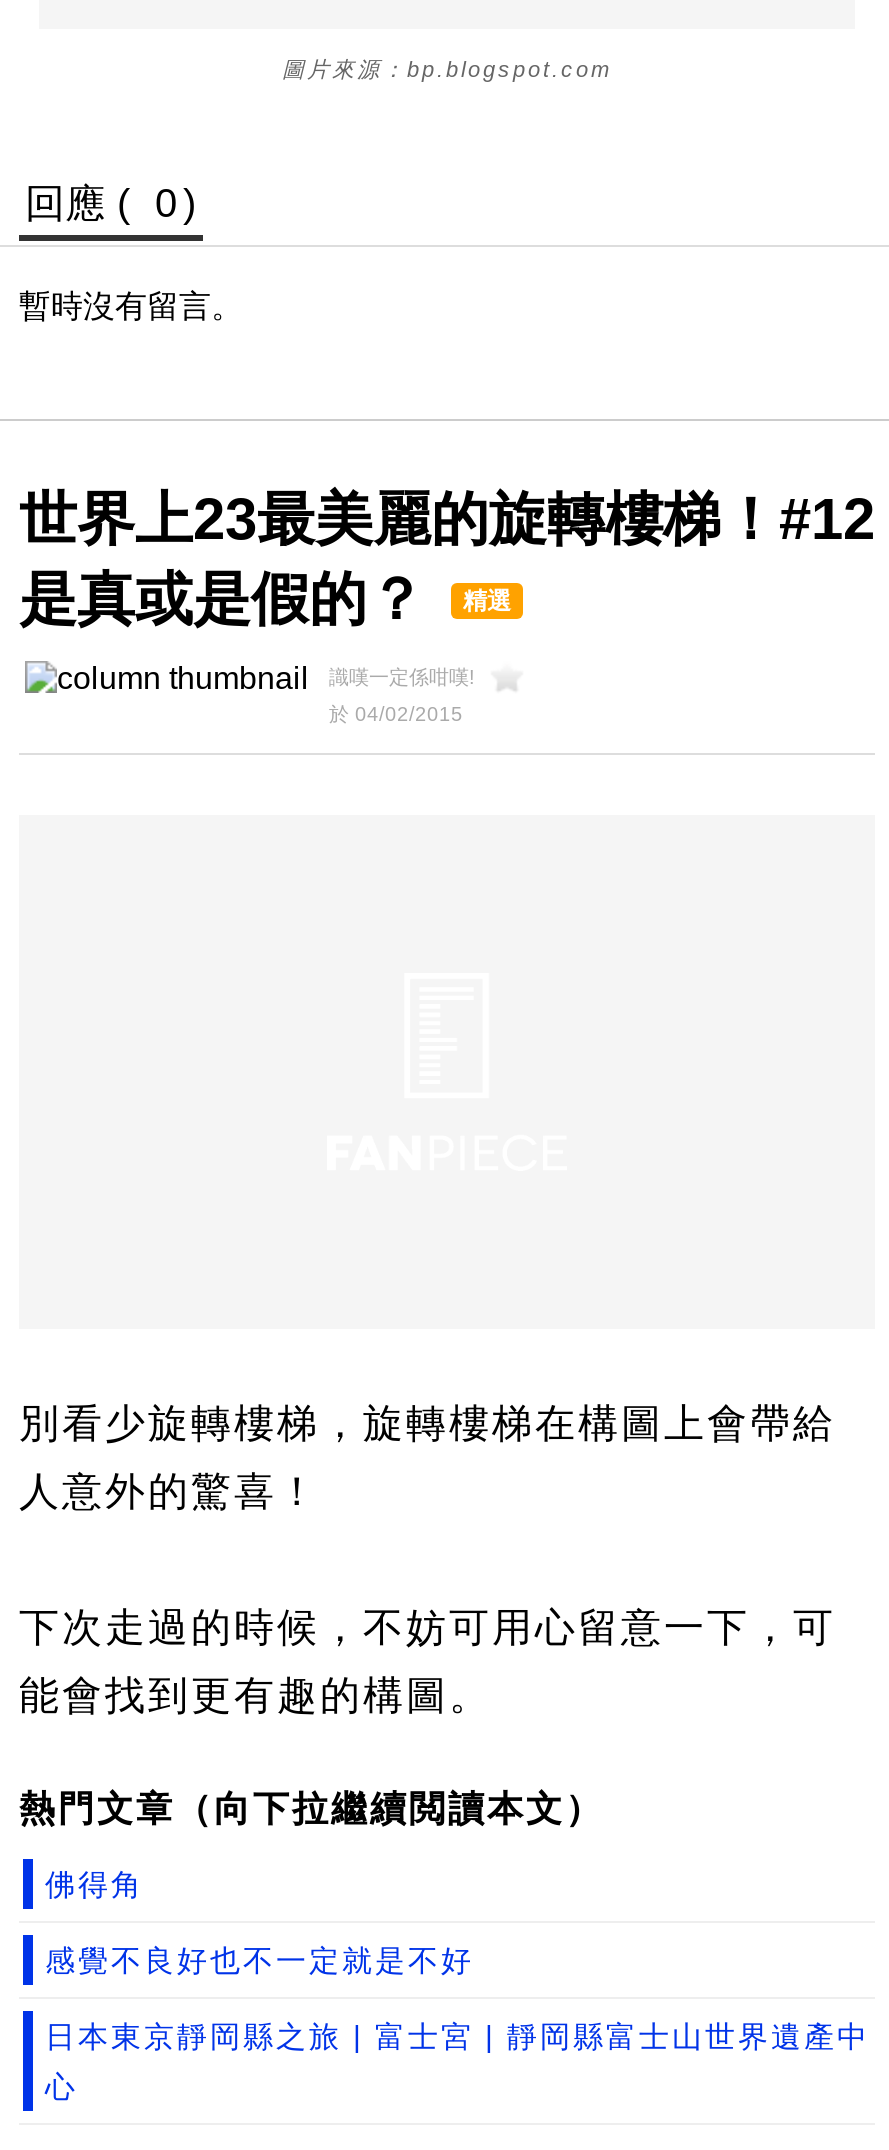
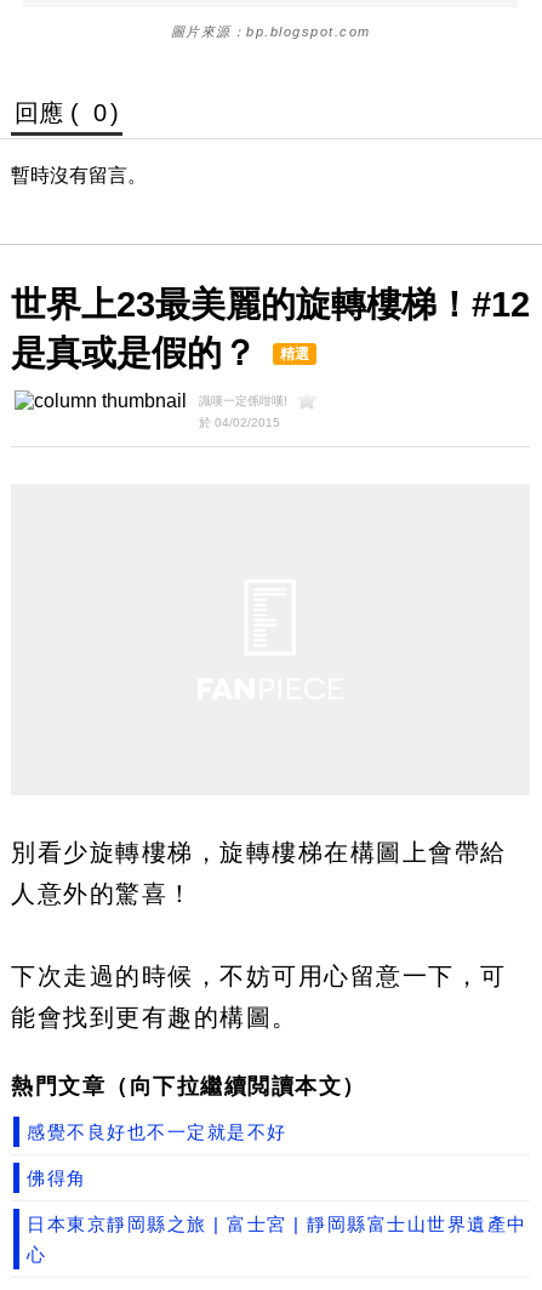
moved [45,1867,144,1901] -> [27,1168,87,1188]: 佛得角
moved [45,1943,474,1977] -> [27,1121,287,1142]: 感覺不良好也不一定就是不好

